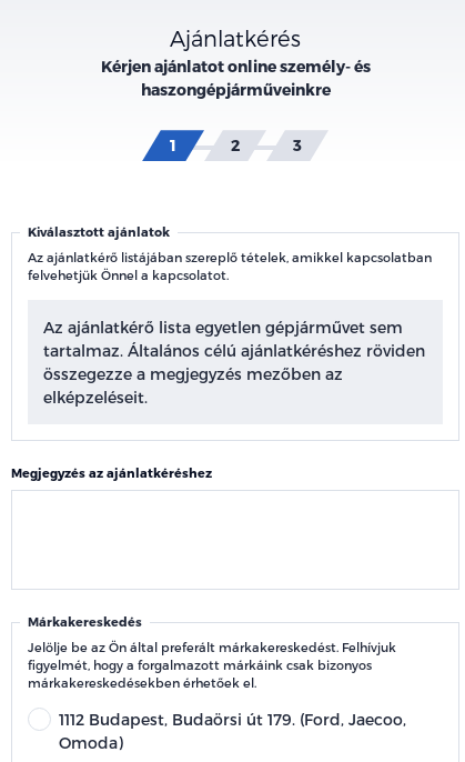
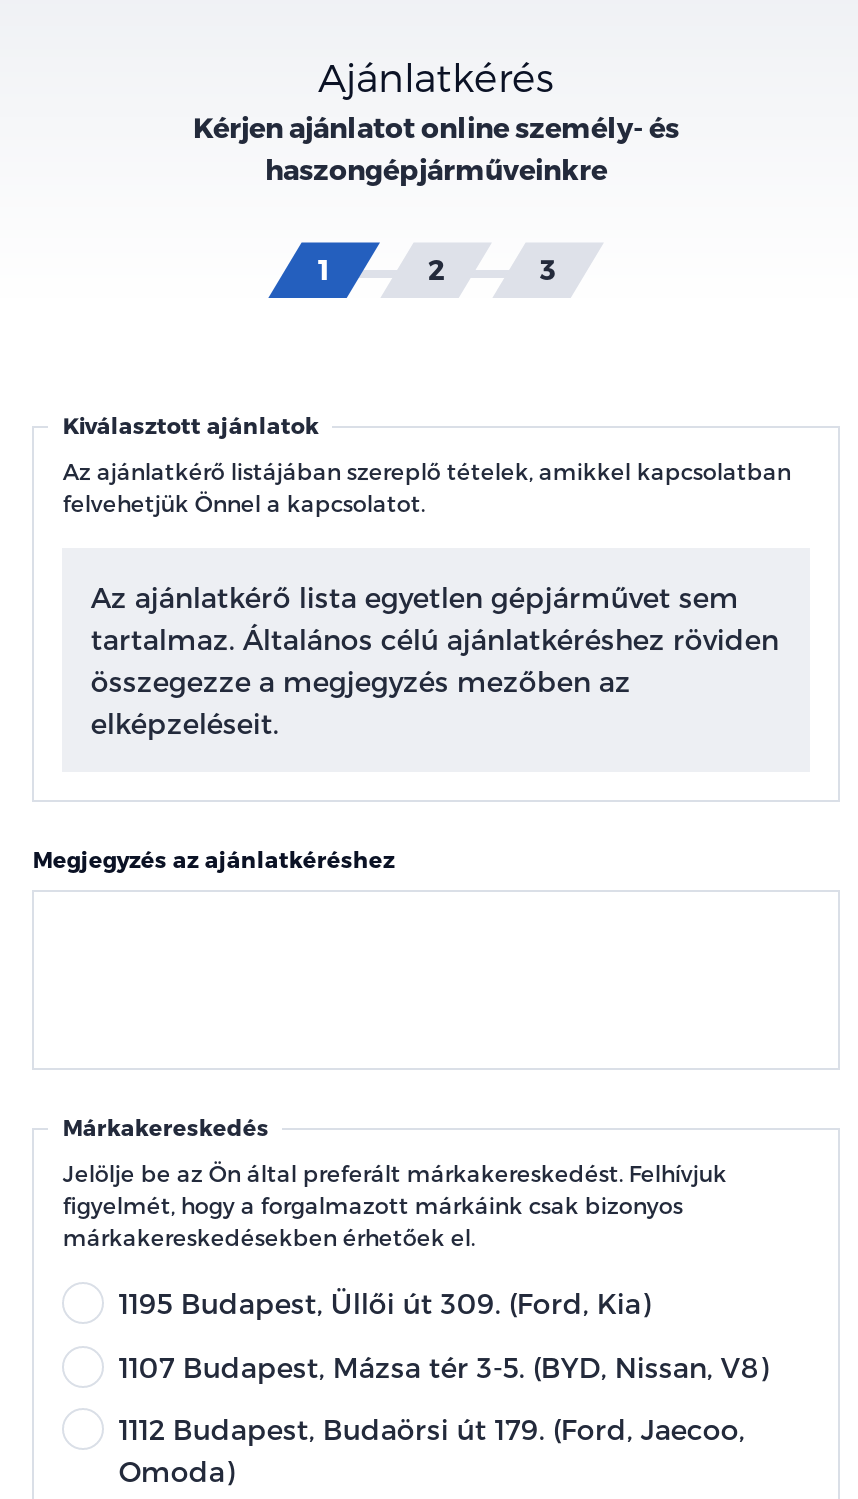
none -> [119,1286,769,1384] 1195 Budapest, Üllői út 309. (Ford, Kia) | 1107 Budapest, Mázsa tér 3-5. (BYD, Nissan, V8)

